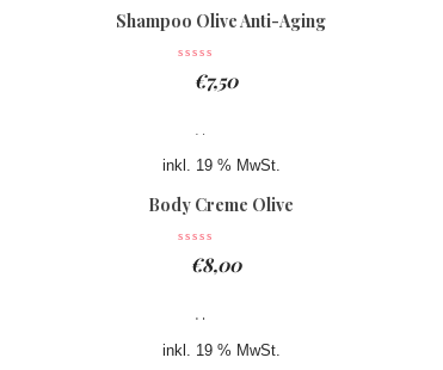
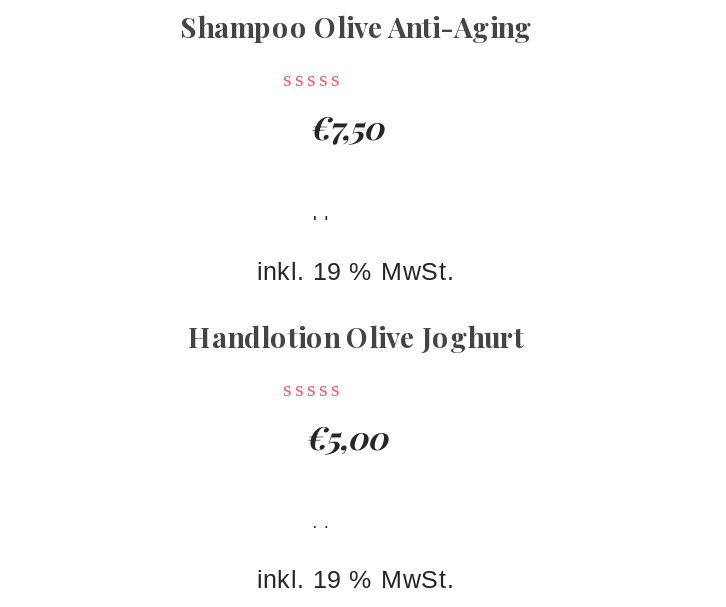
[148,194,294,216] Body Creme Olive -> [188,317,524,355] Handlotion Olive Joghurt
[189,252,241,277] €8,00 -> [305,415,387,457] €5,00

